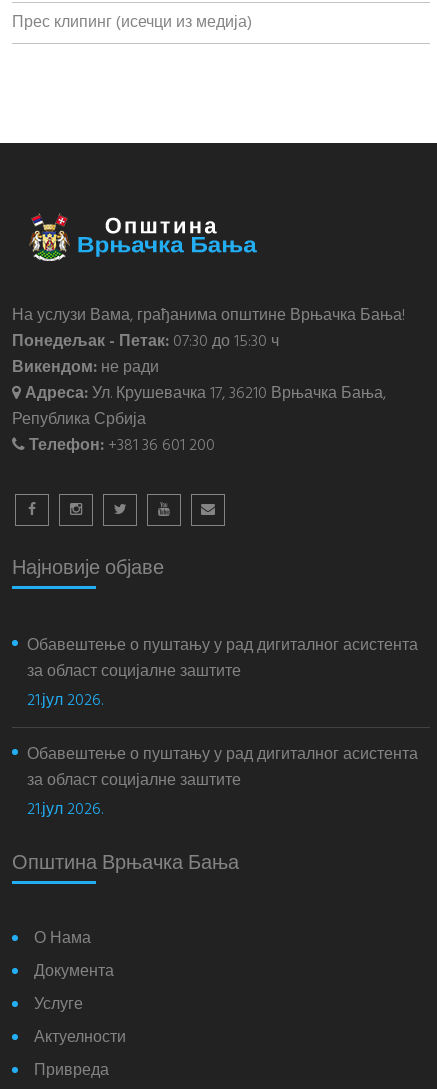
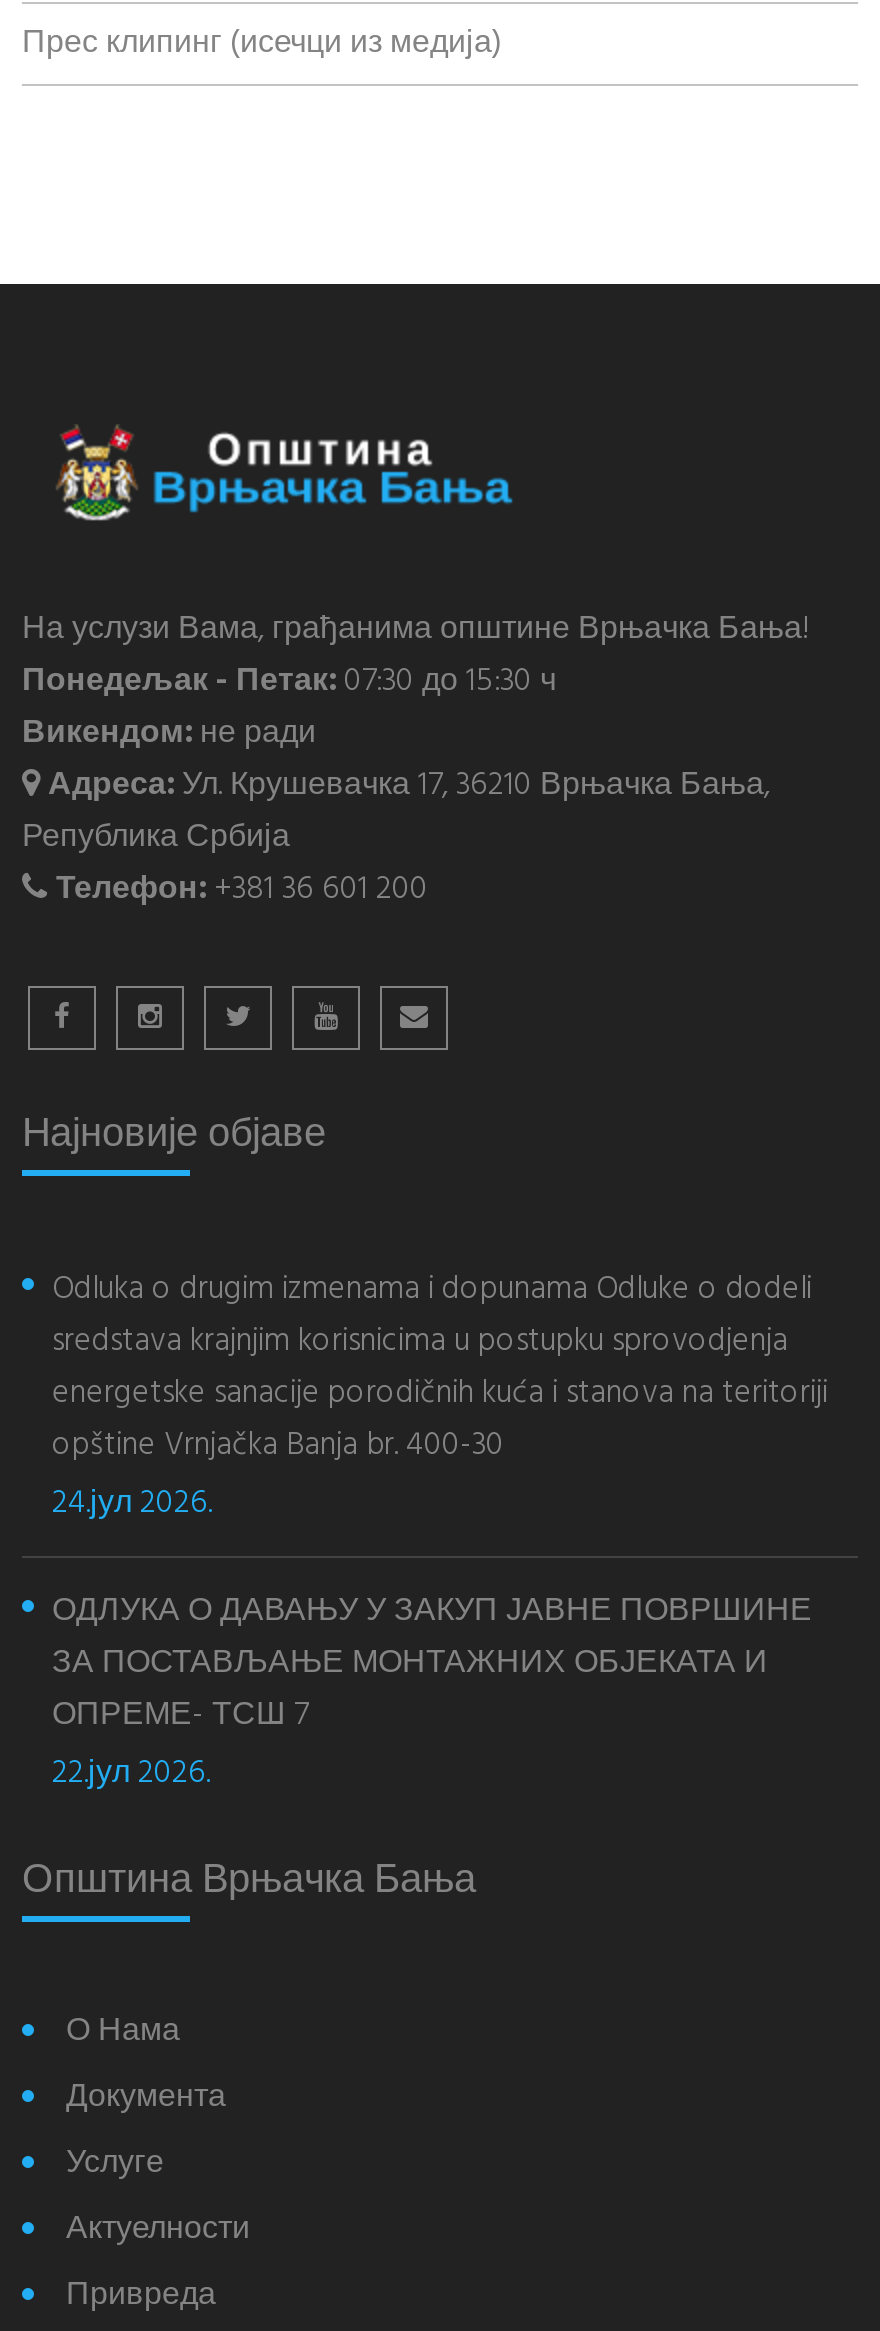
[27,632,418,713] Обавештење о пуштању у рад дигиталног асистента | за област социјалне заштите | 21.јул 2026. -> [52,1263,828,1529] Odluka o drugim izmenama i dopunama Odluke o dodeli | sredstava krajnjim korisnicima u postupku sprovodjenja | energetske sanacije porodičnih kuća i stanova na teritoriji | opštine Vrnjačka Banja br. 400-30 | 24.јул 2026.
[27,741,418,822] Обавештење о пуштању у рад дигиталног асистента | за област социјалне заштите | 21.јул 2026. -> [52,1585,812,1799] ОДЛУКА О ДАВАЊУ У ЗАКУП ЈАВНЕ ПОВРШИНЕ | ЗА ПОСТАВЉАЊЕ МОНТАЖНИХ ОБЈЕКАТА И | ОПРЕМЕ- ТСШ 7 | 22.јул 2026.

